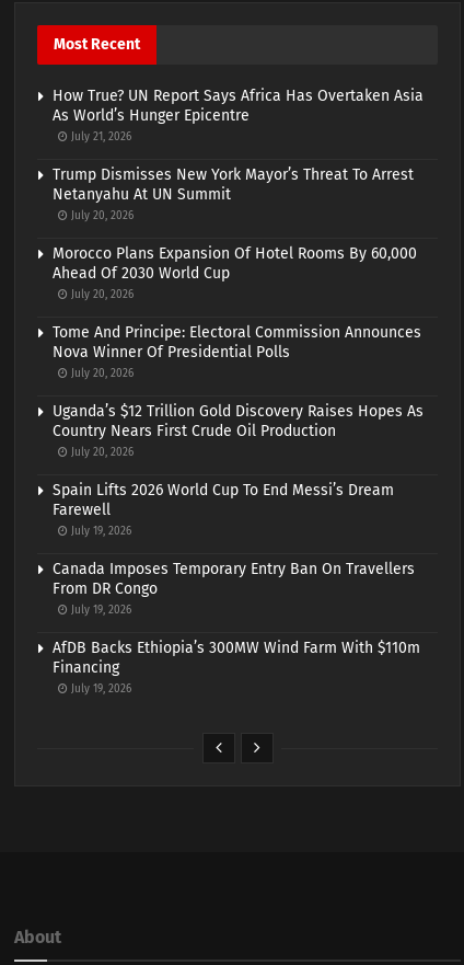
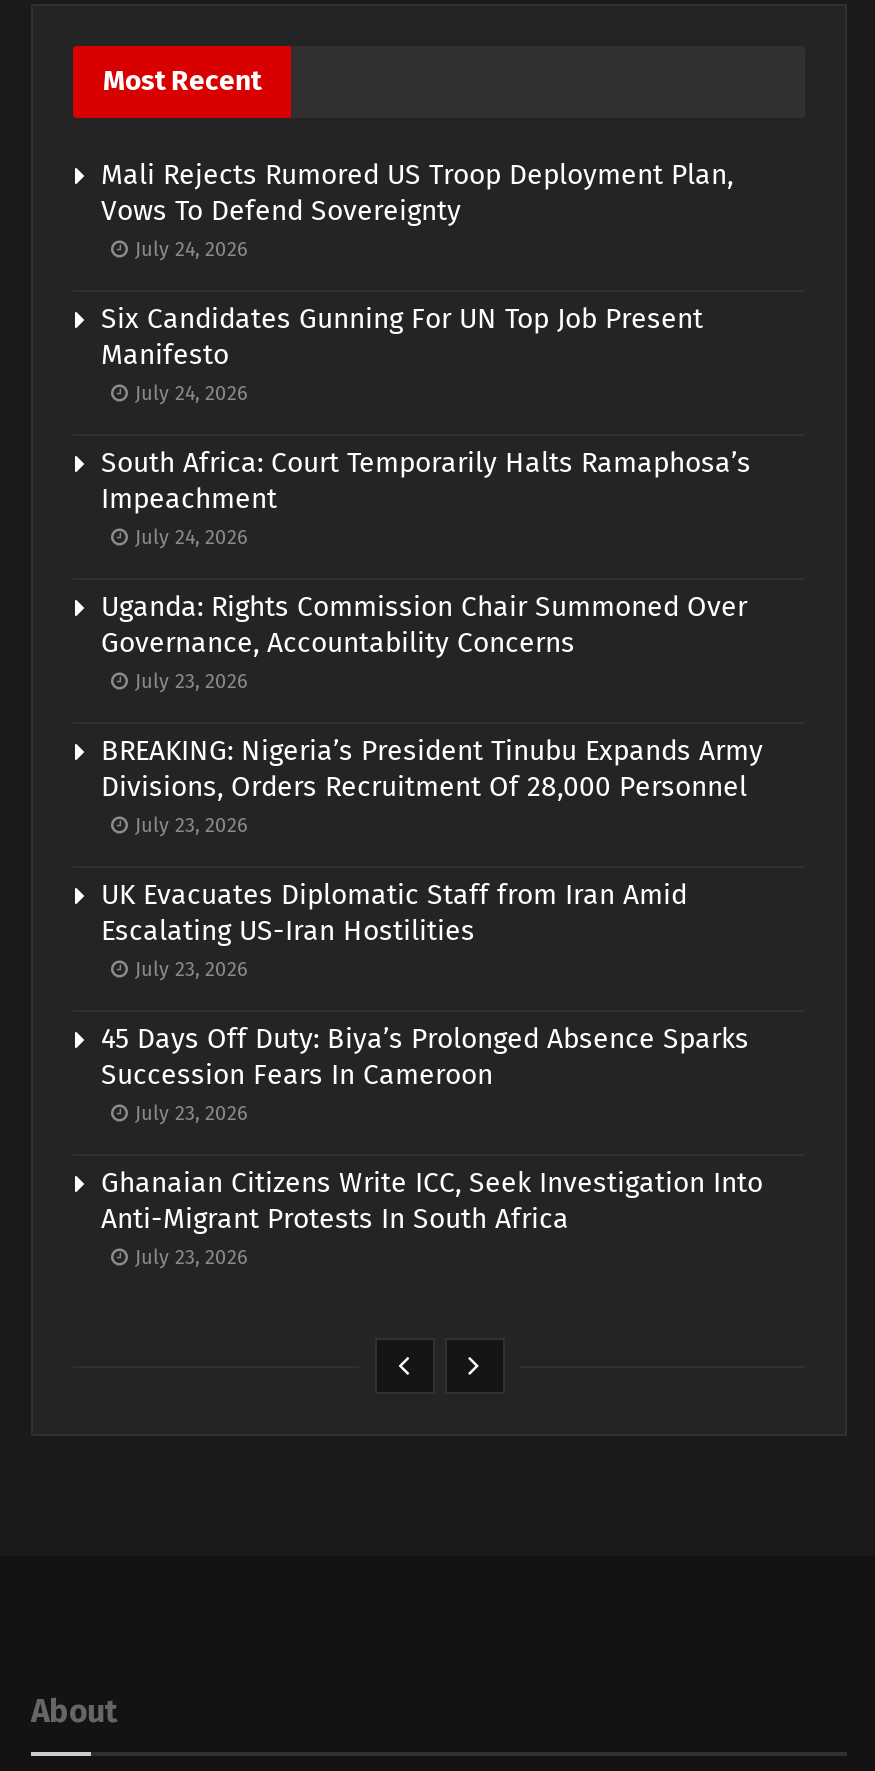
[53,87,424,144] How True? UN Report Says Africa Has Overtaken Asia | As World’s Hunger Epicentre | July 21, 2026 -> [101,158,733,262] Mali Rejects Rumored US Troop Deployment Plan, | Vows To Defend Sovereignty | July 24, 2026
[53,166,414,223] Trump Dismisses New York Mayor’s Threat To Arrest | Netanyahu At UN Summit | July 20, 2026 -> [101,302,703,406] Six Candidates Gunning For UN Top Job Present | Manifesto | July 24, 2026
[53,244,417,301] Morocco Plans Expansion Of Hotel Rooms By 60,000 | Ahead Of 2030 World Cup | July 20, 2026 -> [101,446,751,550] South Africa: Court Temporarily Halts Ramaphosa’s | Impeachment | July 24, 2026
[53,323,421,380] Tome And Principe: Electoral Commission Announces | Nova Winner Of Presidential Polls | July 20, 2026 -> [101,590,747,694] Uganda: Rights Commission Chair Summoned Over | Governance, Accountability Concerns | July 23, 2026
[53,402,424,459] Uganda’s $12 Trillion Gold Discovery Raises Hopes As | Country Nears First Crude Oil Production | July 20, 2026 -> [101,734,763,838] BREAKING: Nigeria’s President Tinubu Expands Army | Divisions, Orders Recruitment Of 28,000 Personnel | July 23, 2026
[53,481,394,538] Spain Lifts 2026 World Cup To End Messi’s Dream | Farewell | July 19, 2026 -> [101,878,687,982] UK Evacuates Diplomatic Staff from Iran Amid | Escalating US-Iran Hostilities | July 23, 2026
[53,560,415,617] Canada Imposes Temporary Entry Ban On Travellers | From DR Congo | July 19, 2026 -> [101,1022,749,1126] 45 Days Off Duty: Biya’s Prolonged Absence Sparks | Succession Fears In Cameroon | July 23, 2026
[53,639,420,696] AfDB Backs Ethiopia’s 300MW Wind Farm With $110m | Financing | July 19, 2026 -> [101,1166,763,1270] Ghanaian Citizens Write ICC, Seek Investigation Into | Anti-Migrant Protests In South Africa | July 23, 2026

